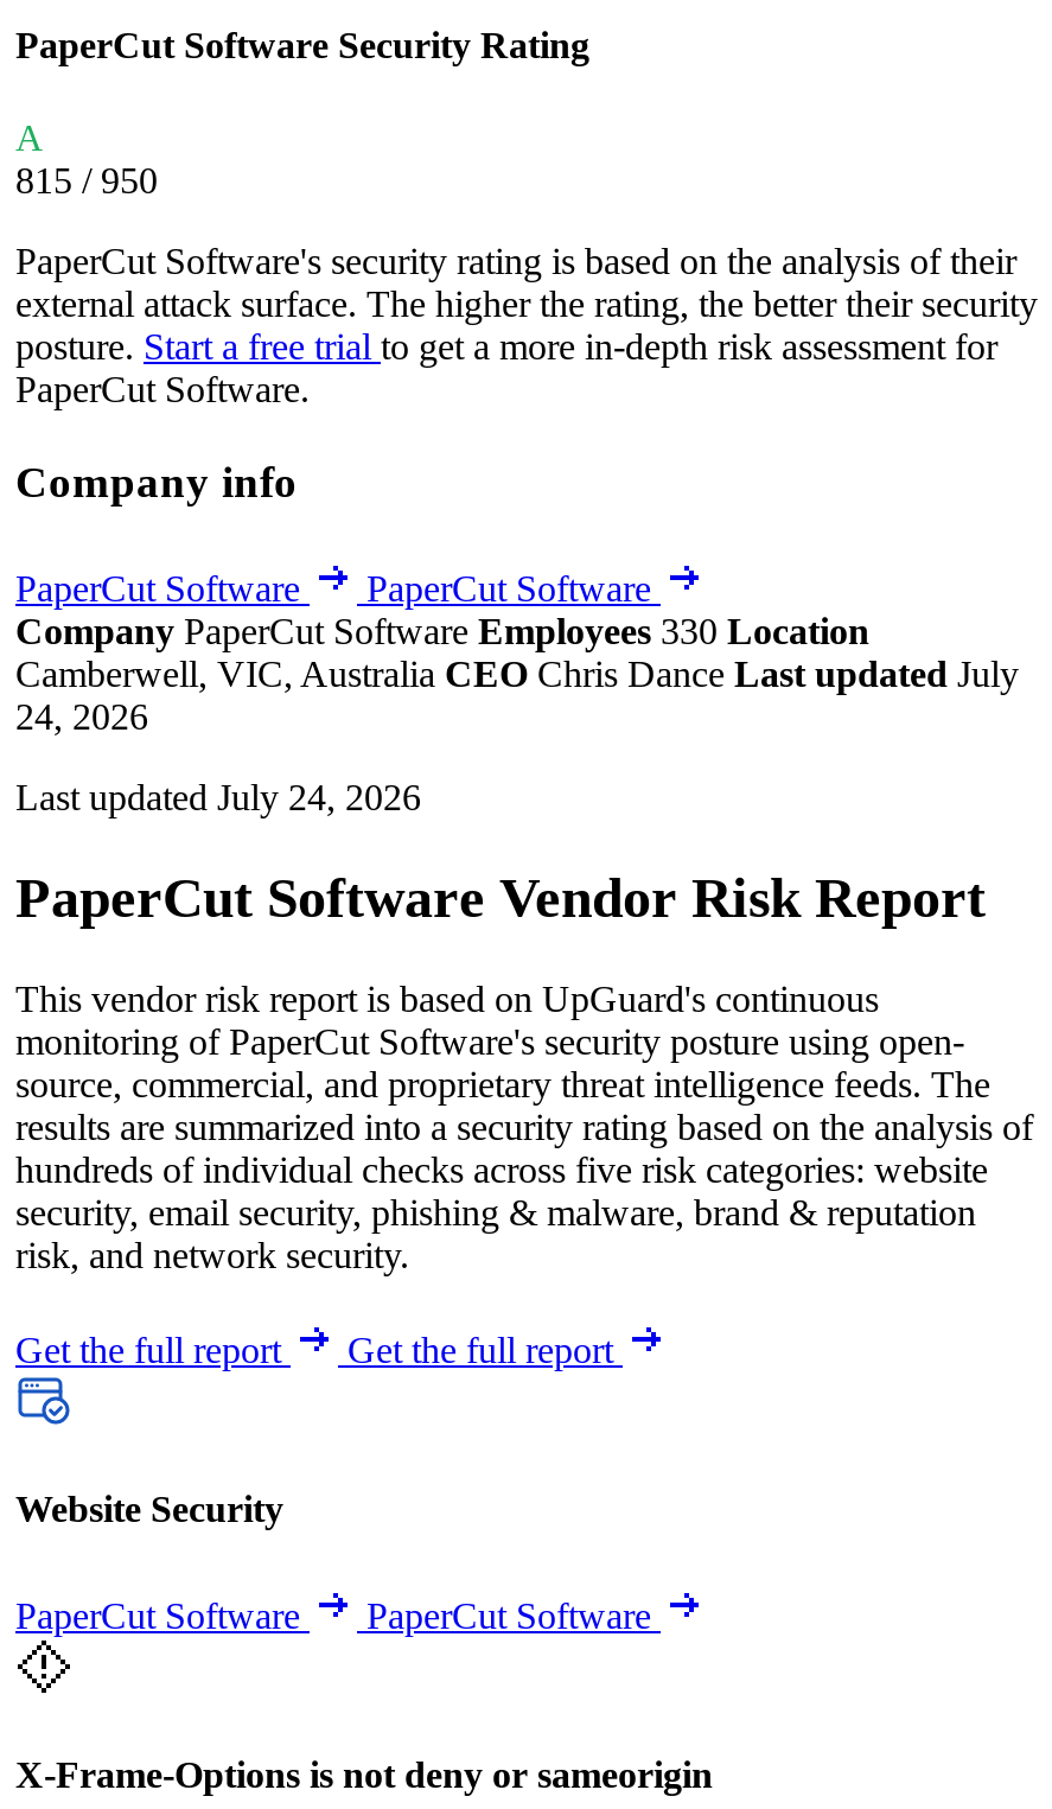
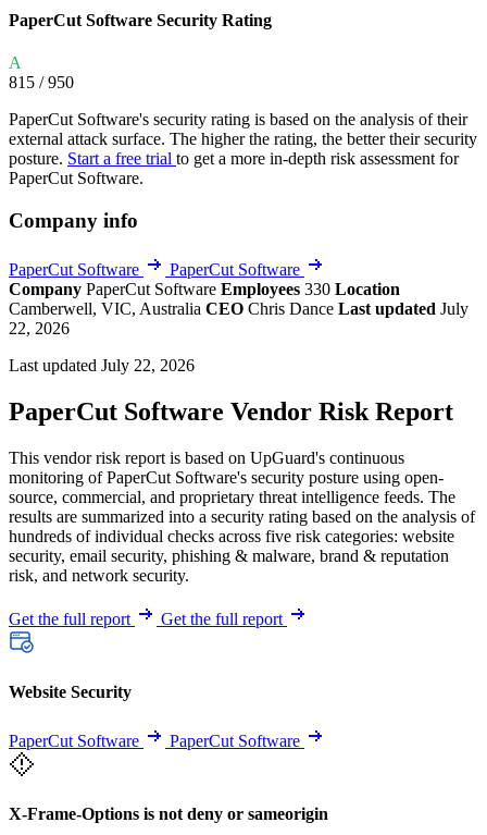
[15,696,148,736] 24, 2026 -> [9,319,70,337] 22, 2026
[15,777,421,817] Last updated July 24, 2026 -> [9,356,195,374] Last updated July 22, 2026

